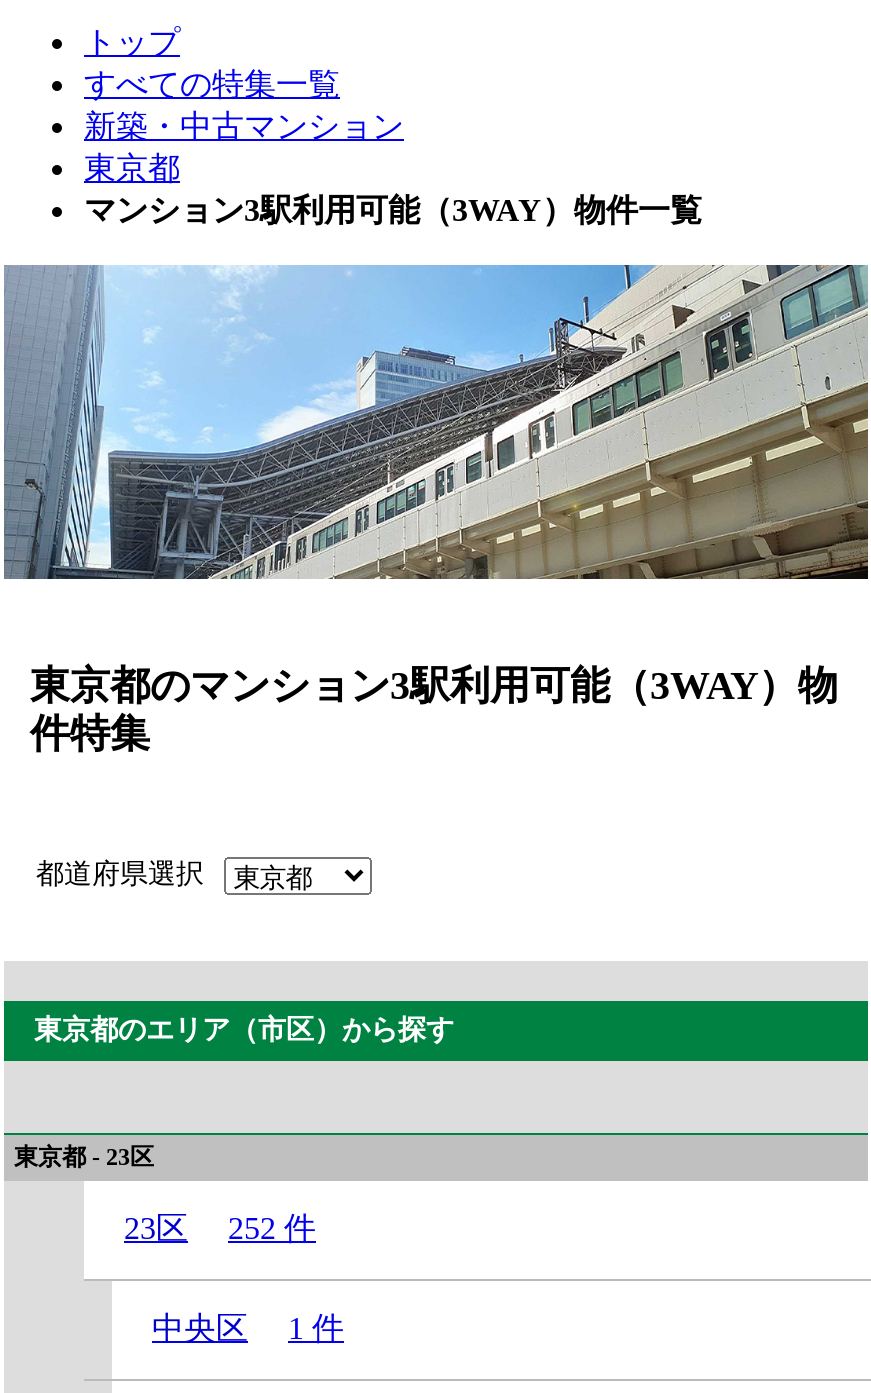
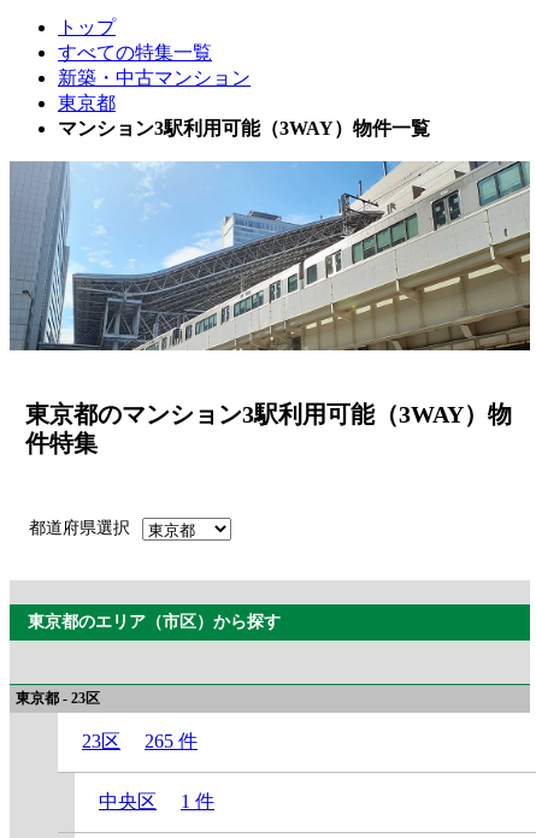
[124,1211,316,1245] 23区 252 件 -> [82,731,198,751] 23区 265 件

